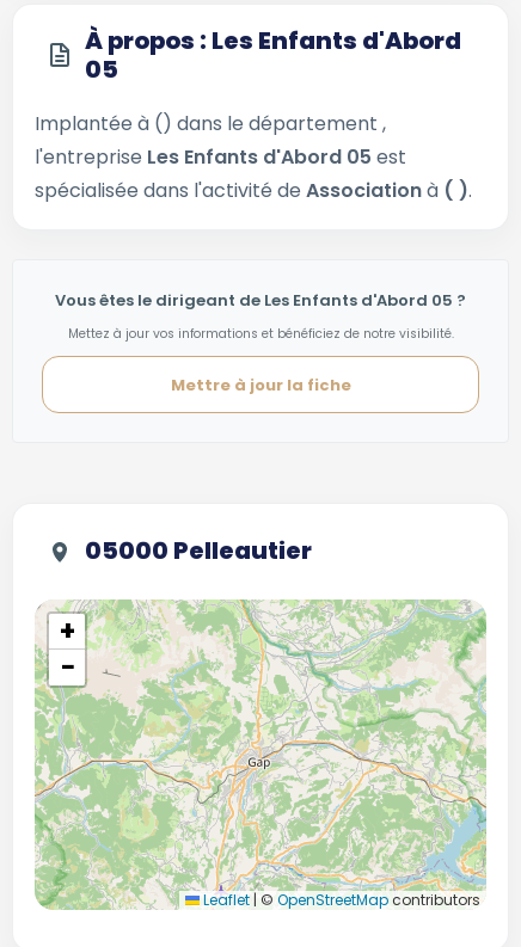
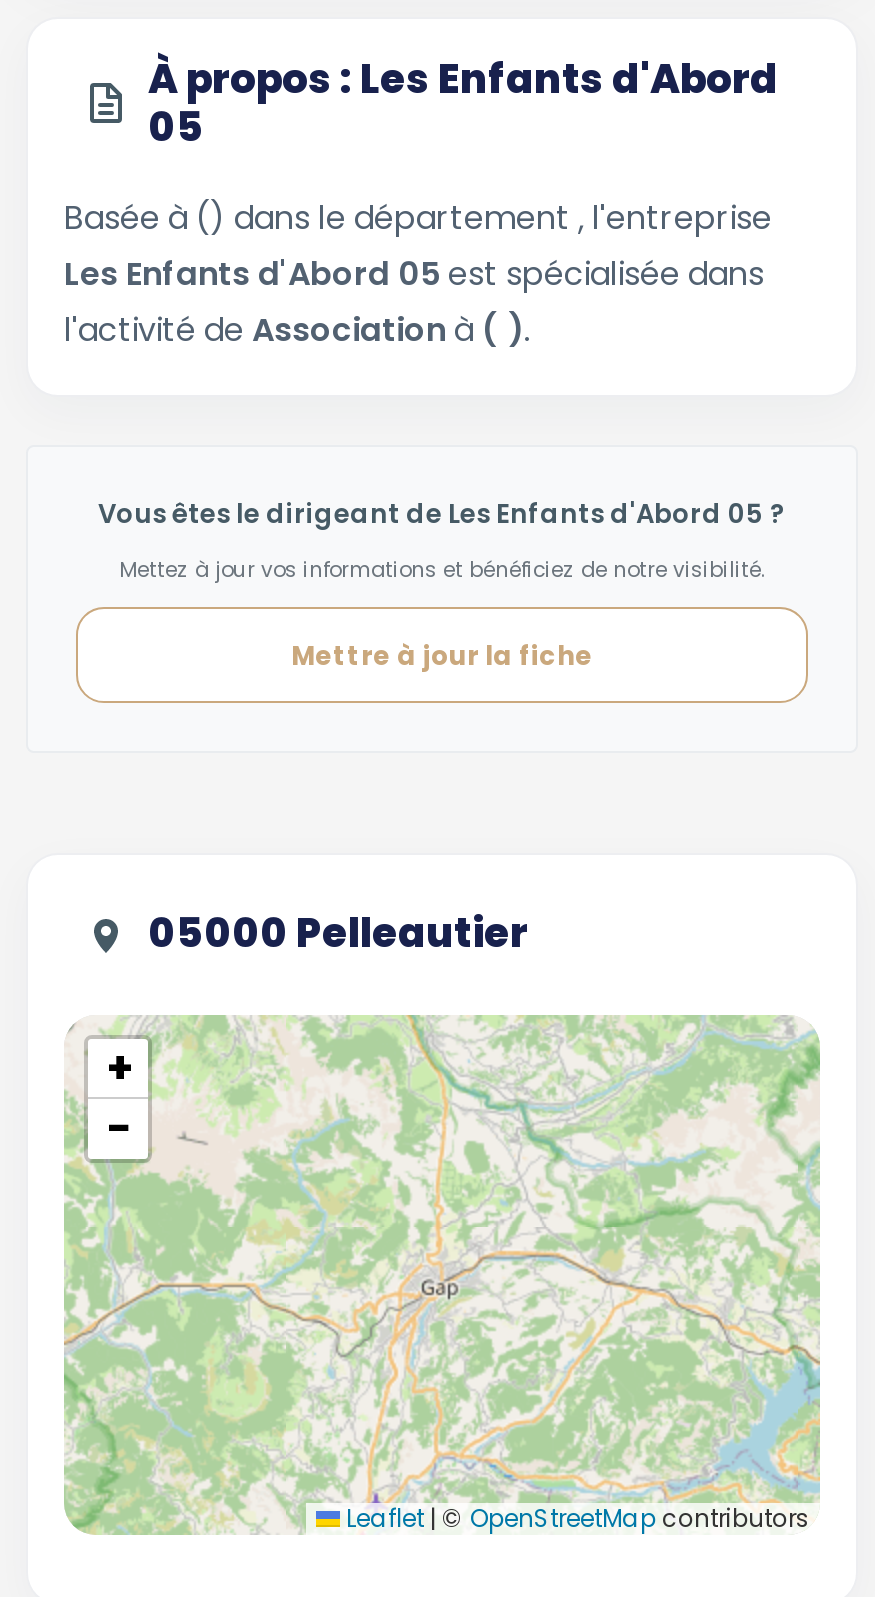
[35,110,472,204] Implantée à () dans le département, | l'entreprise Les Enfants d'Abord 05 est | spécialisée dans l'activité de Association à ( ). -> [64,195,772,353] Basée à () dans le département, l'entreprise | Les Enfants d'Abord 05 est spécialisée dans | l'activité de Association à ( ).

